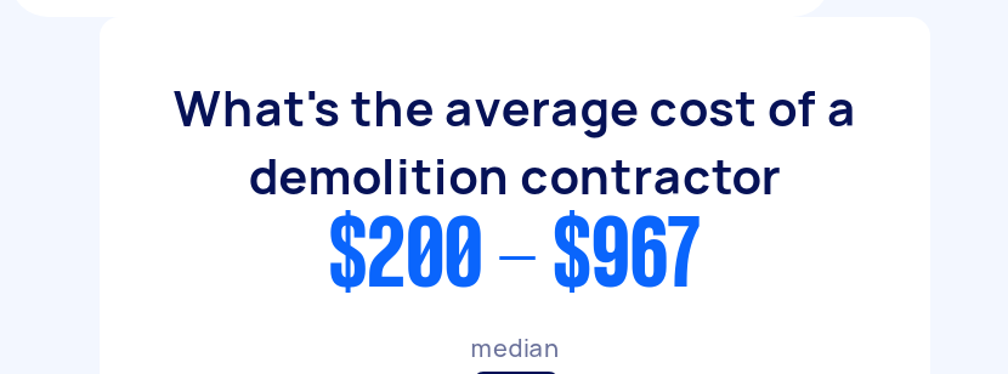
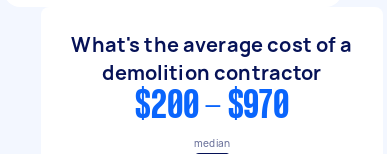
[329,216,701,304] $200 - $967 -> [135,89,289,125] $200 - $970

